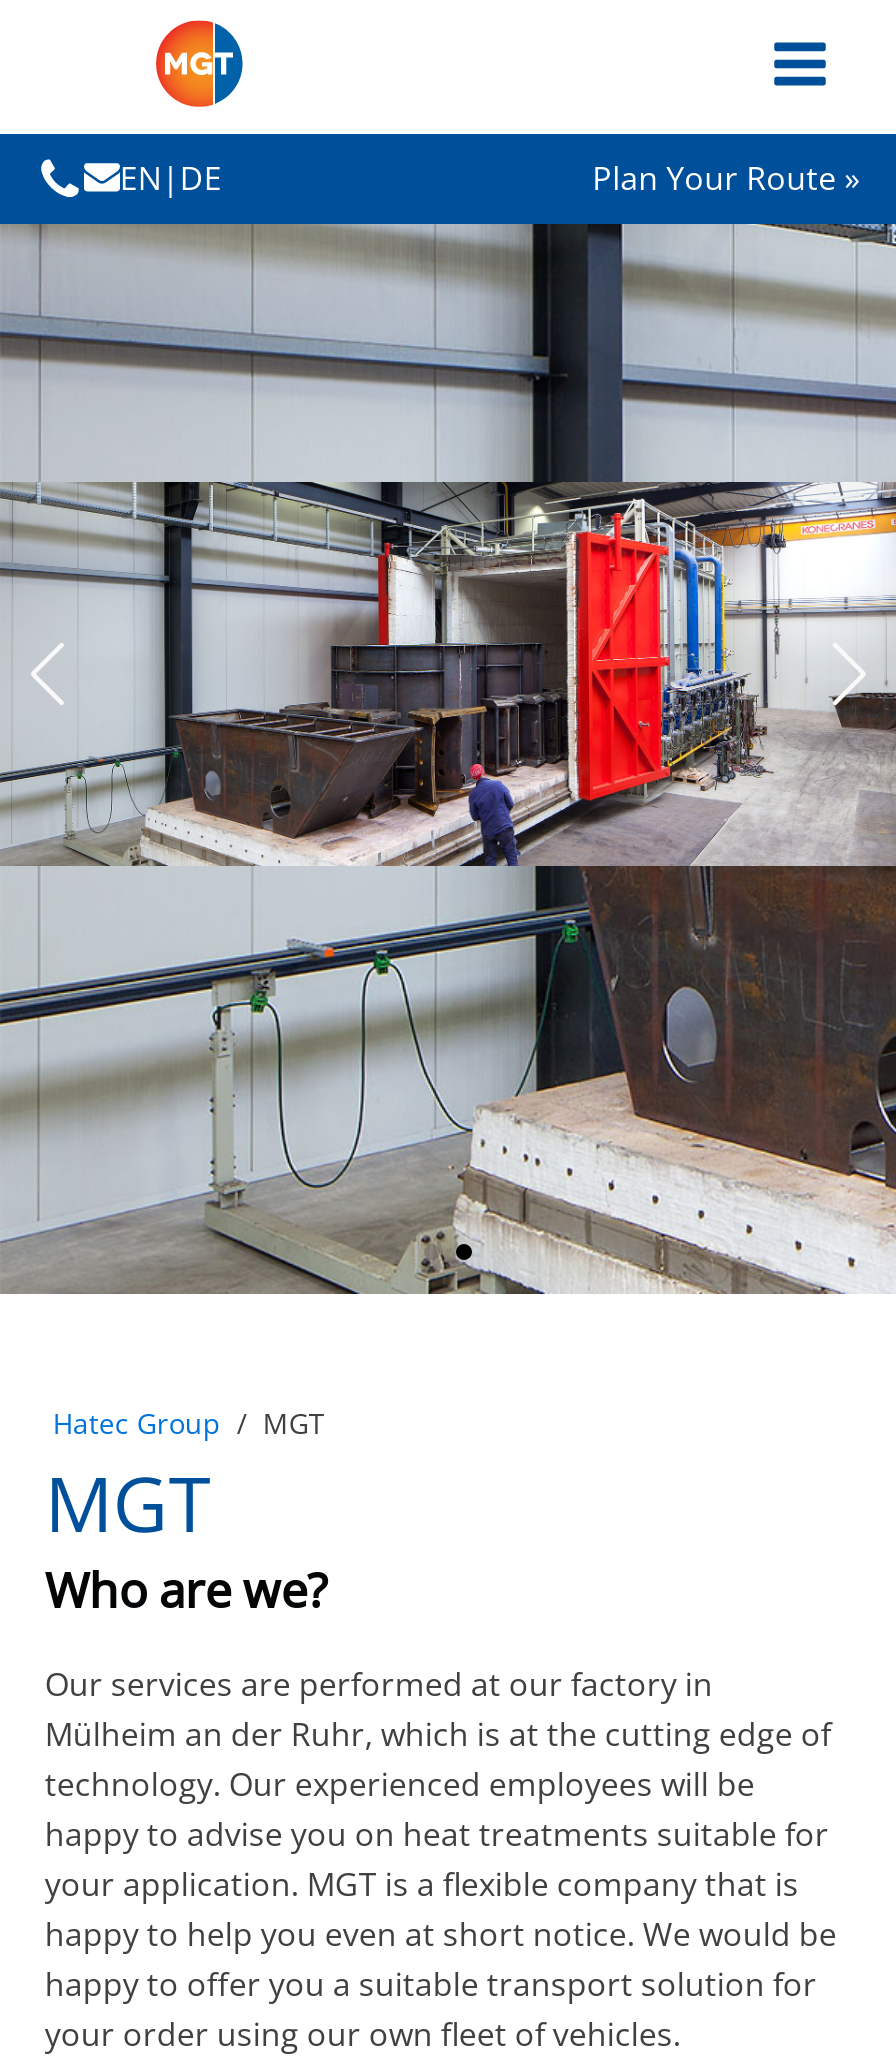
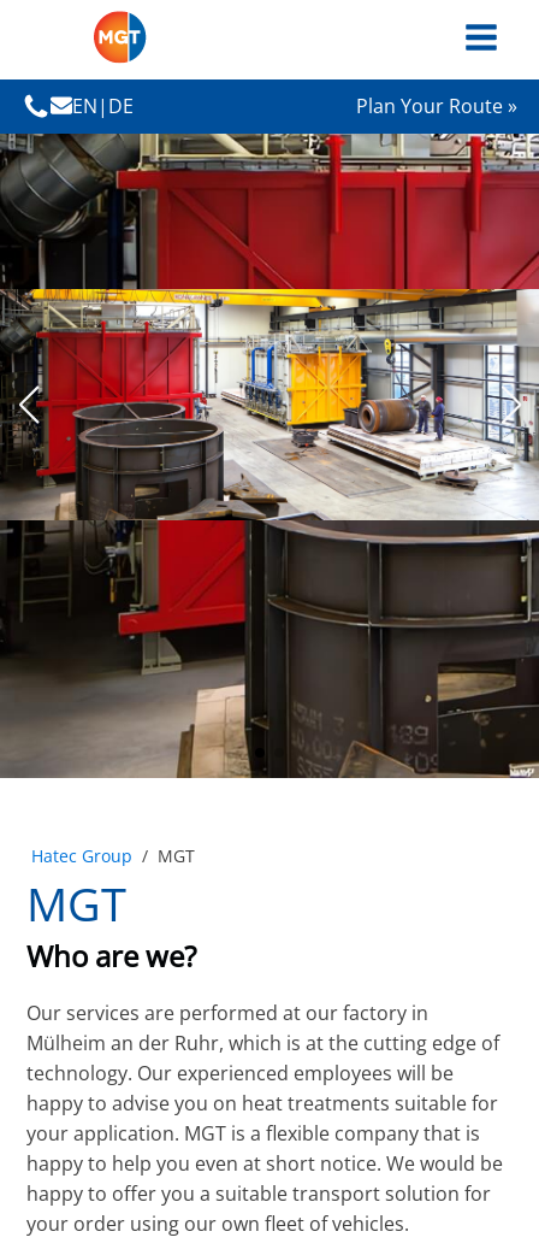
[6,222,890,1296] [image] -> [4,132,535,779] [image]

